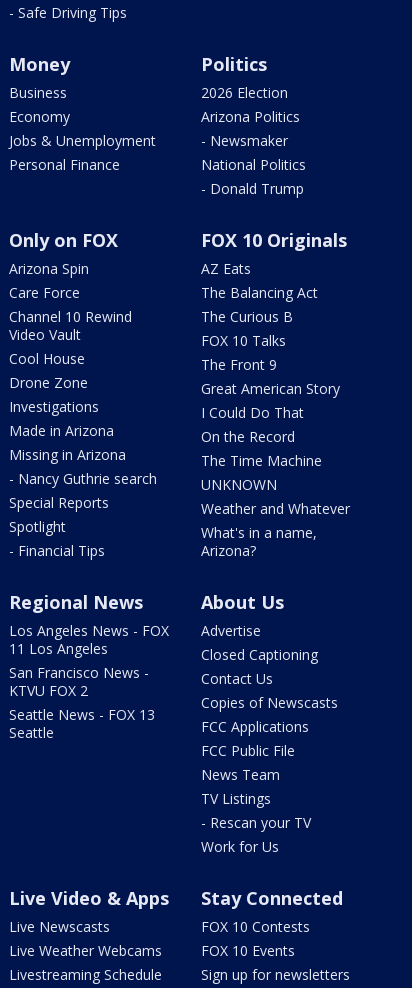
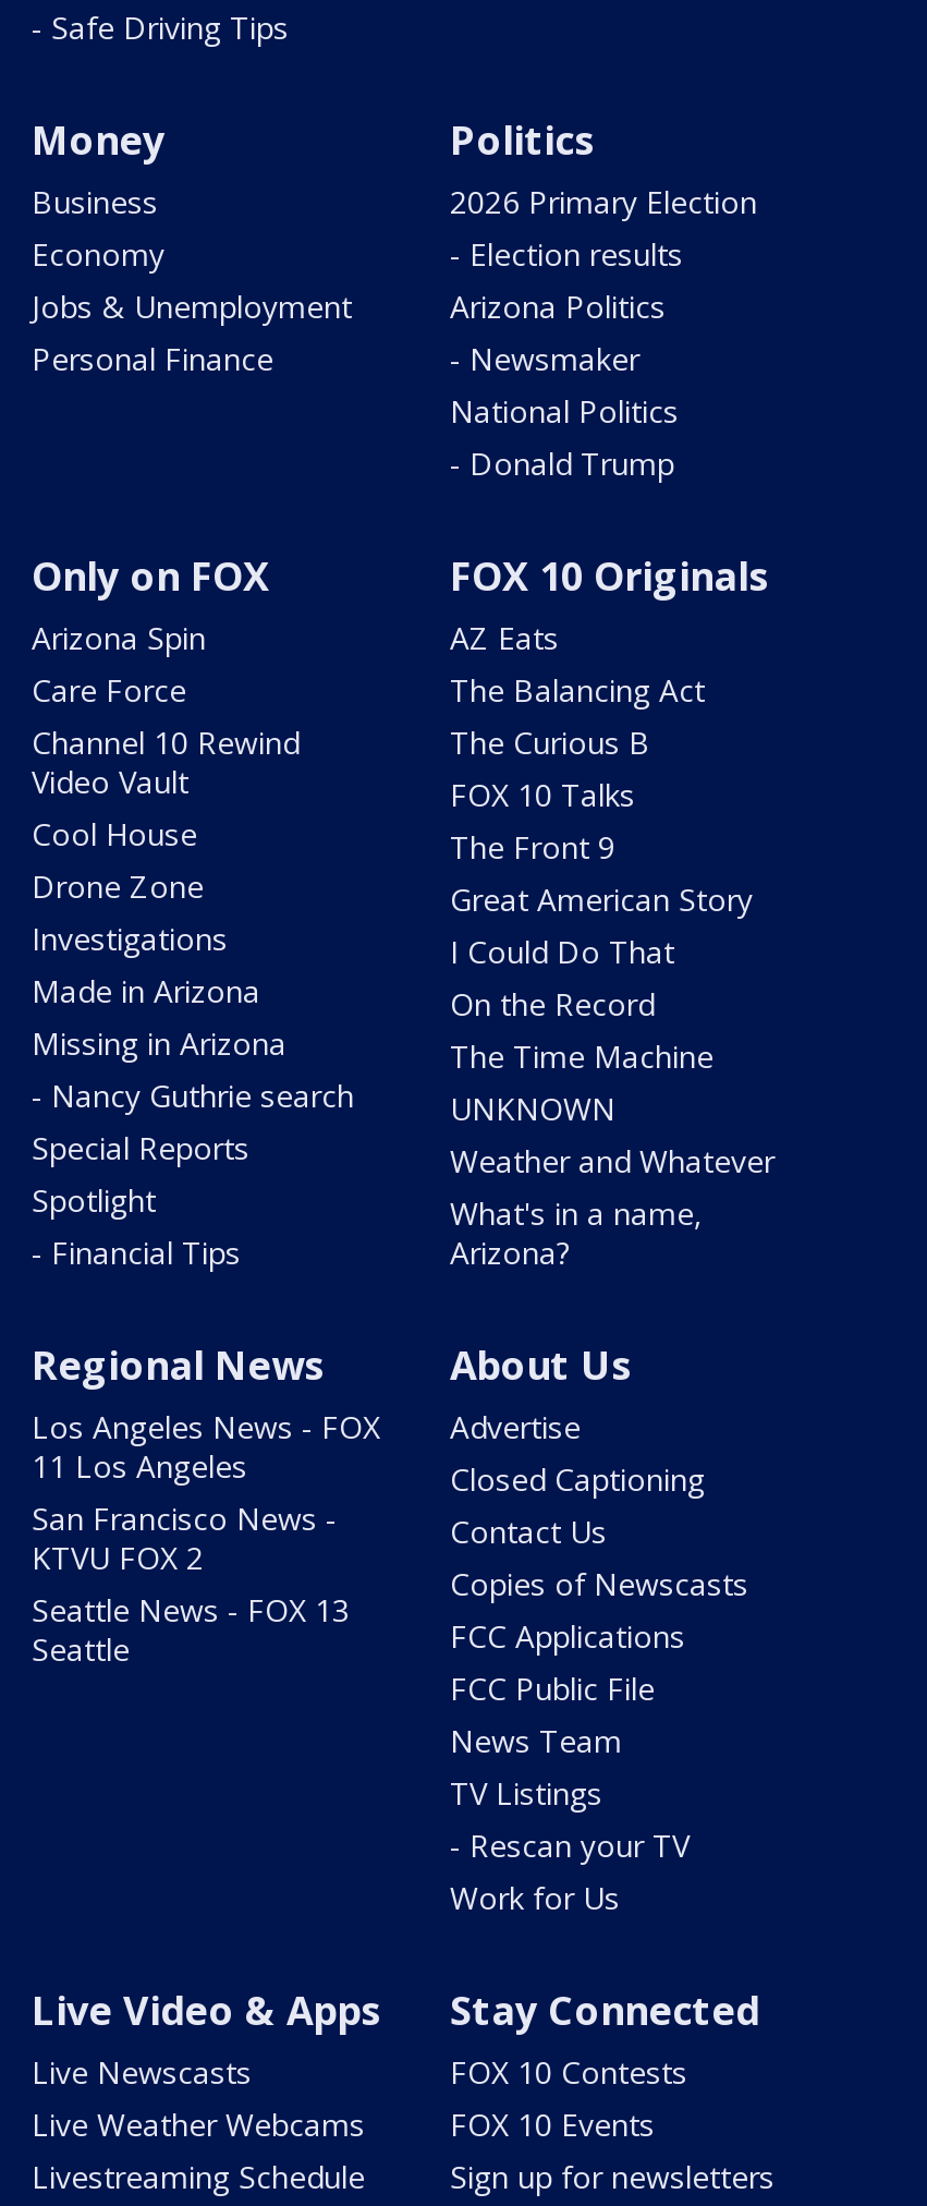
[201,83,288,102] 2026 Election -> [450,181,757,274] 2026 Primary Election | - Election results

